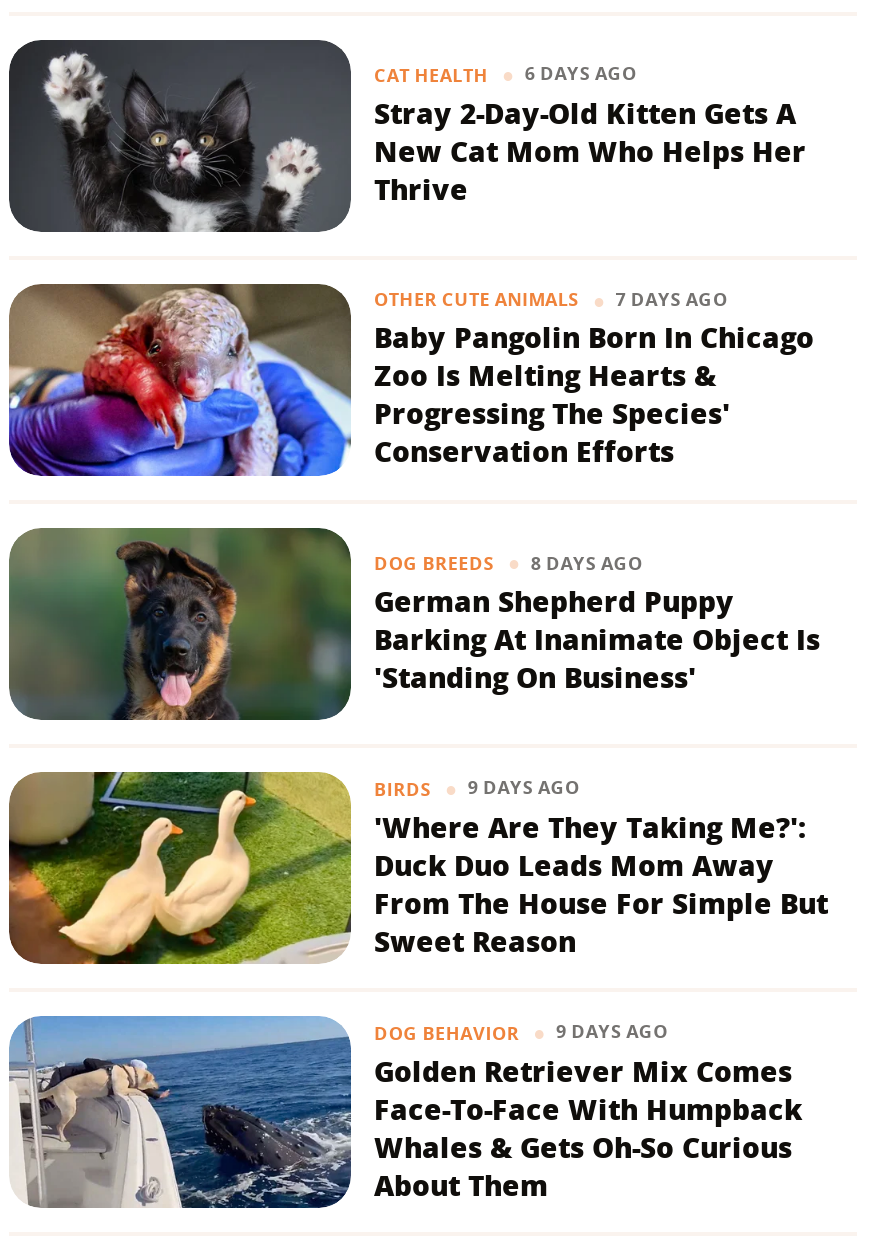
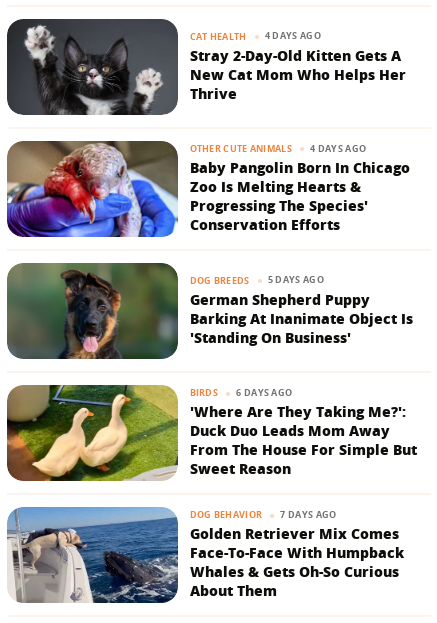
[374,61,637,88] CAT HEALTH 6 DAYS AGO -> [189,29,321,43] CAT HEALTH 4 DAYS AGO
[374,286,728,313] OTHER CUTE ANIMALS 7 DAYS AGO -> [189,142,366,155] OTHER CUTE ANIMALS 4 DAYS AGO
[374,549,643,576] DOG BREEDS 8 DAYS AGO -> [189,273,324,287] DOG BREEDS 5 DAYS AGO
[374,774,580,801] BIRDS 9 DAYS AGO -> [189,386,292,399] BIRDS 6 DAYS AGO
[374,1018,668,1045] DOG BEHAVIOR 9 DAYS AGO -> [189,508,336,521] DOG BEHAVIOR 7 DAYS AGO

